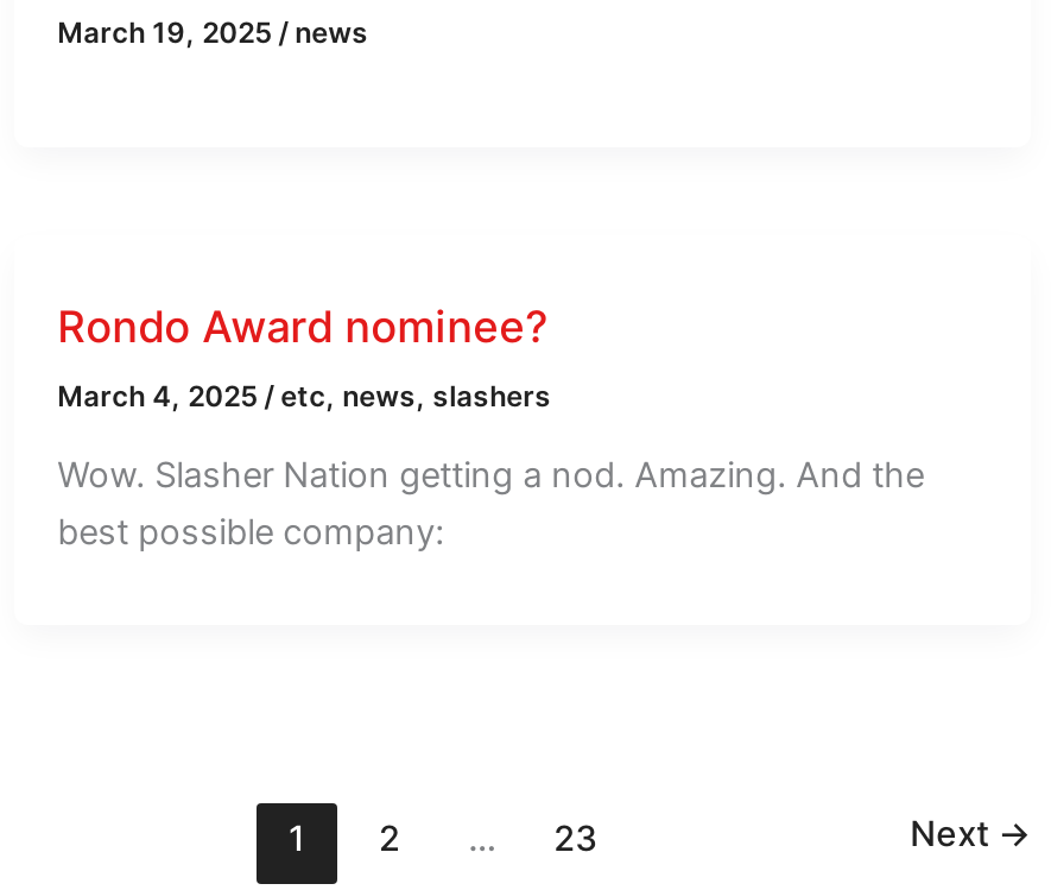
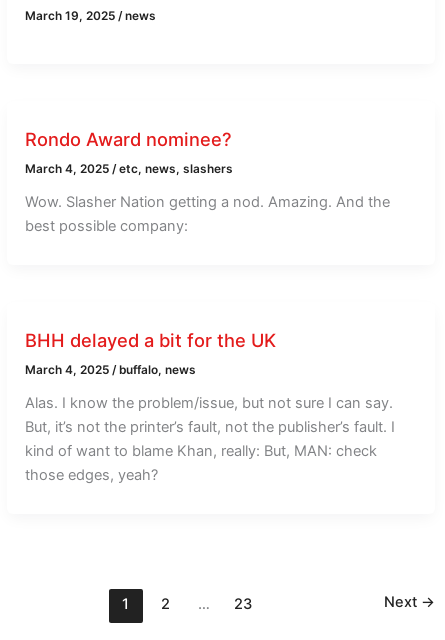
none -> [25,329,395,484] BHH delayed a bit for the UK | March 4, 2025 / buffalo, news | Alas. I know the problem/issue, but not sure I can say. | But, it’s not the printer’s fault, not the publisher’s fault. I | kind of want to blame Khan, really: But, MAN: check | those edges, yeah?

